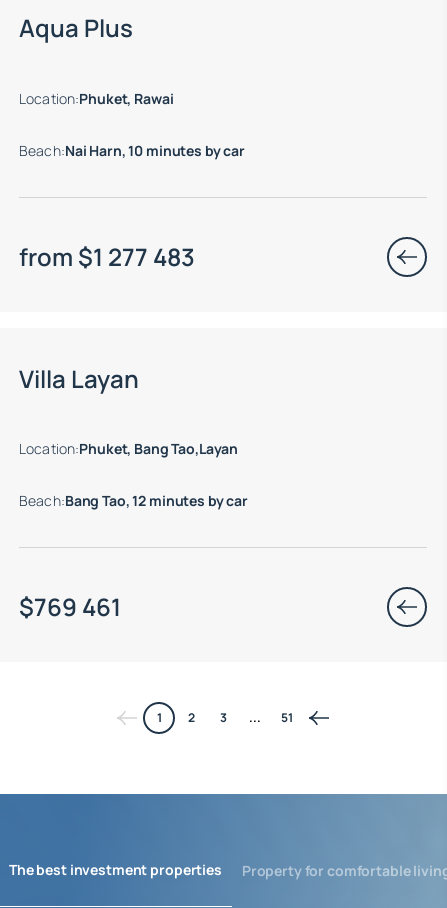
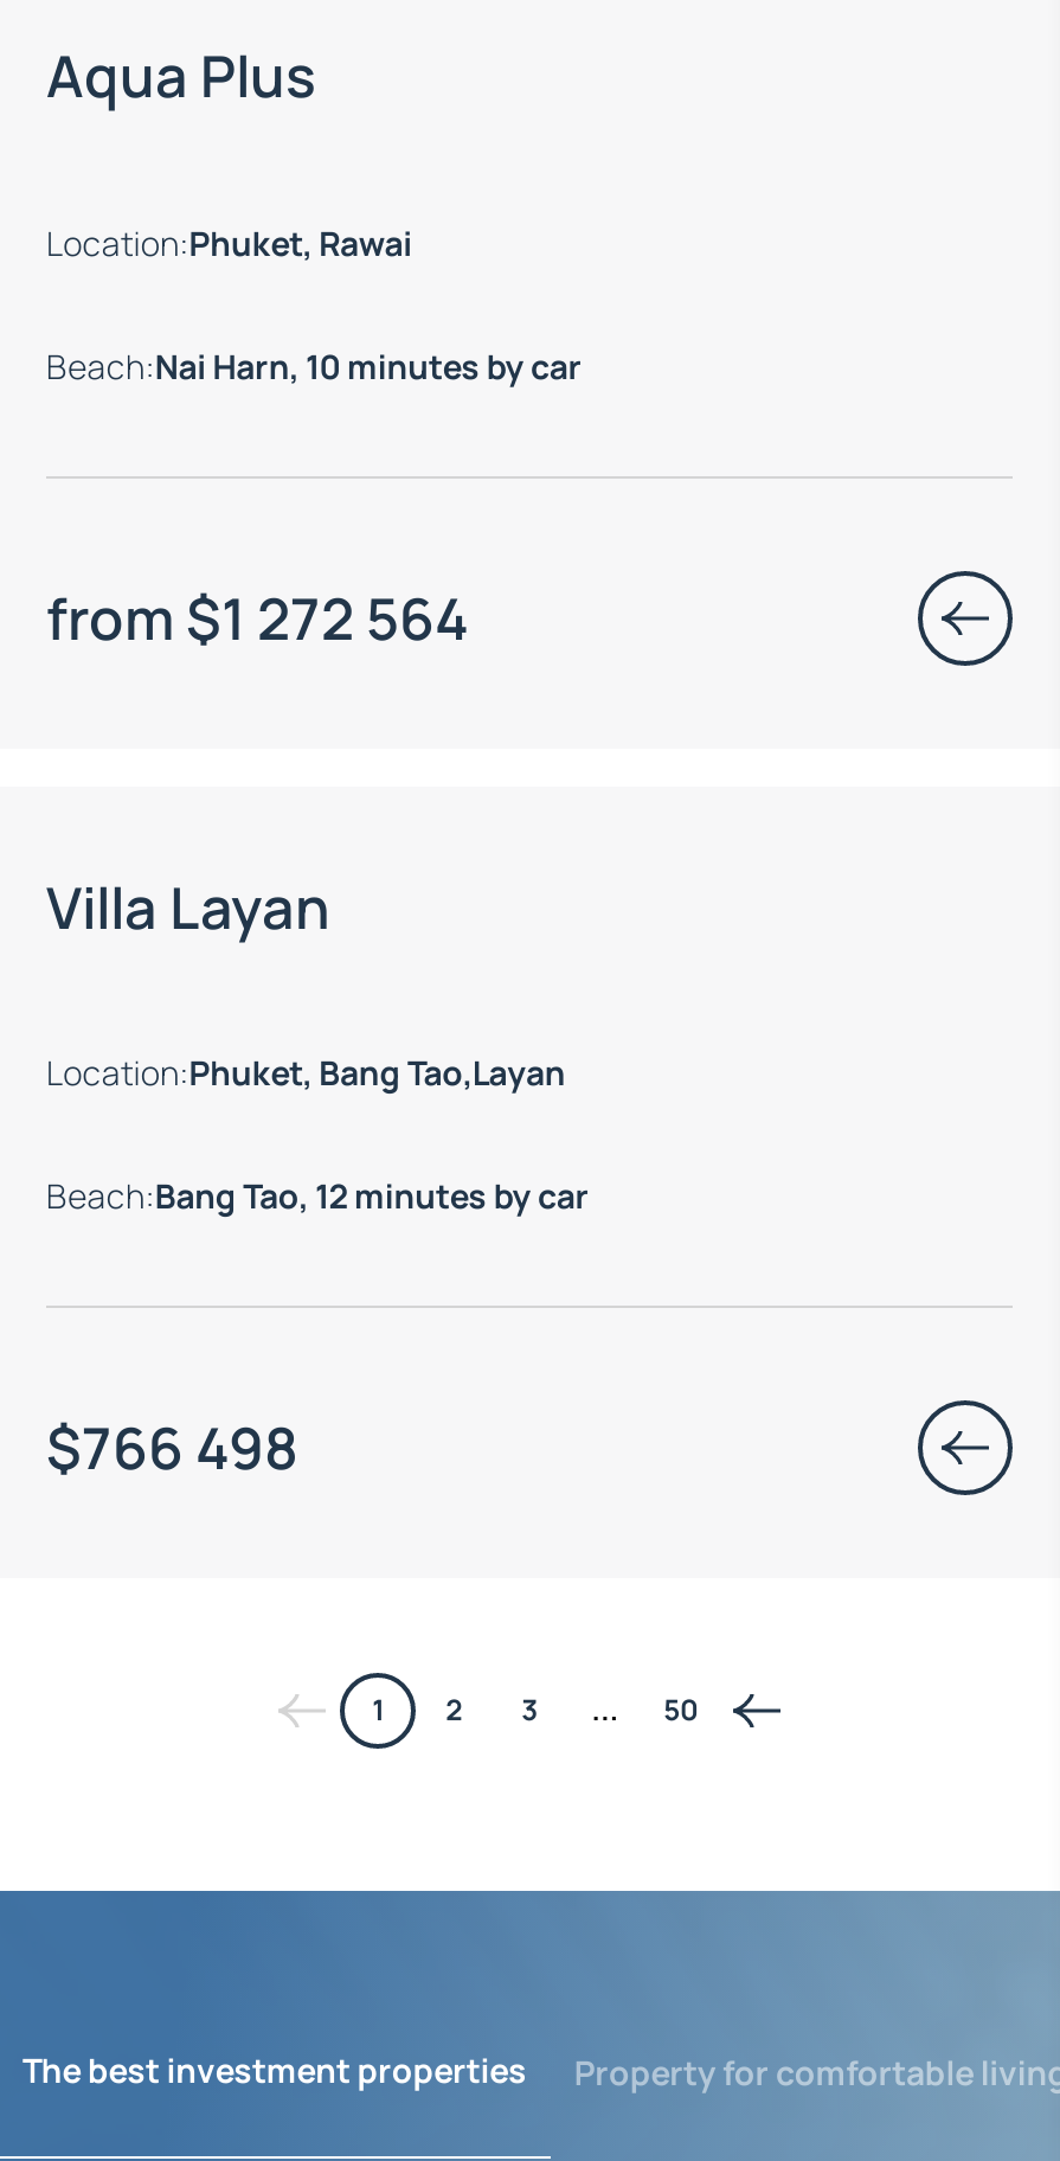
[19,240,195,273] from $1 277 483 -> [46,577,468,656] from $1 272 564
[19,590,121,623] $769 461 -> [46,1409,297,1487] $766 498
[281,709,293,726] 51 -> [663,1691,699,1731] 50

